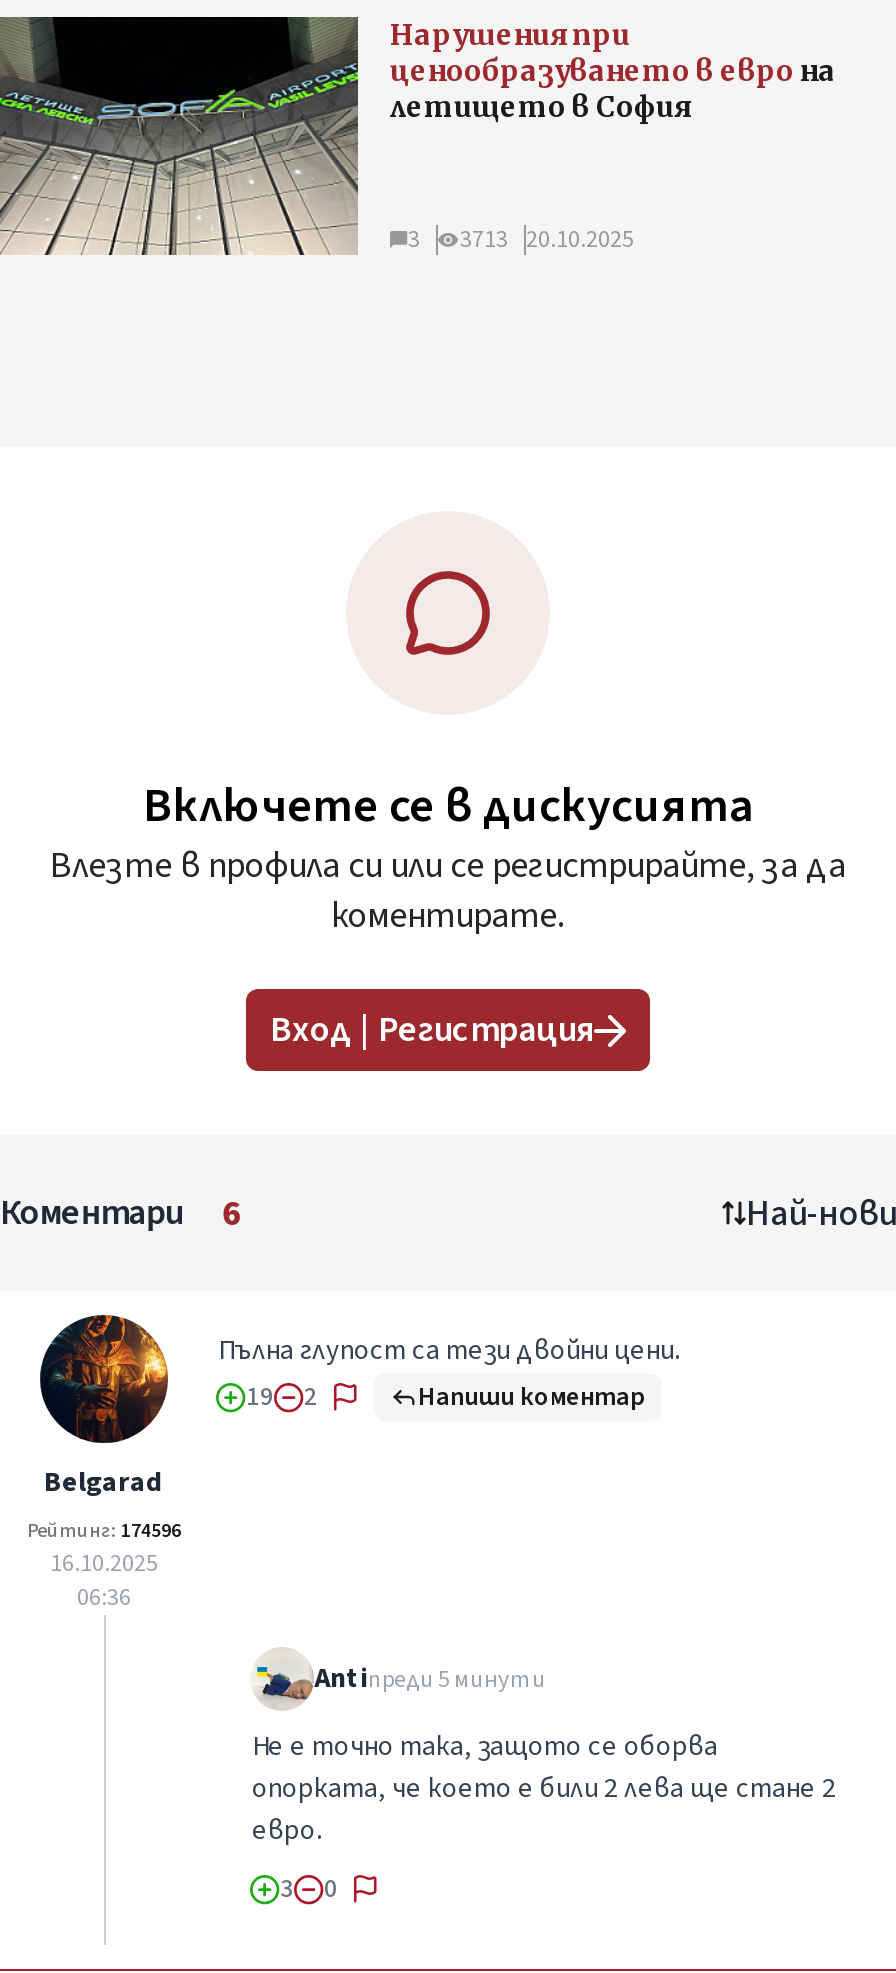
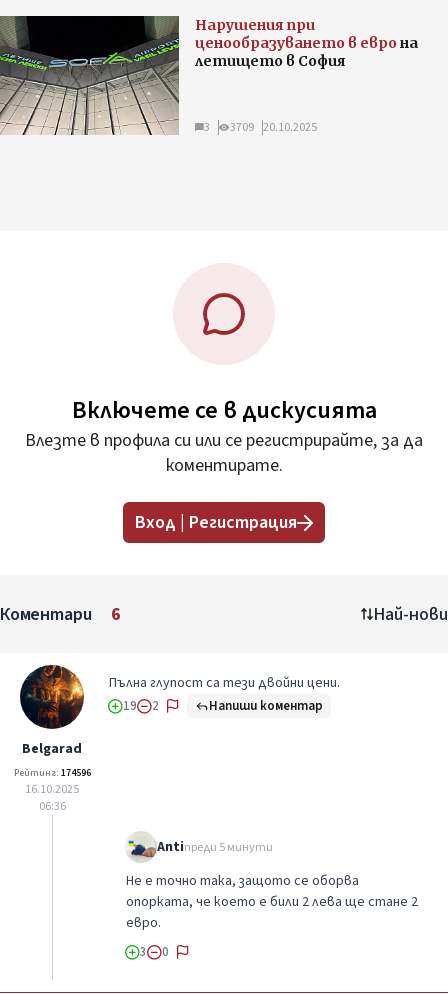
[408,224,634,258] 3 3713 20.10.2025 -> [204,119,317,136] 3 3709 20.10.2025

